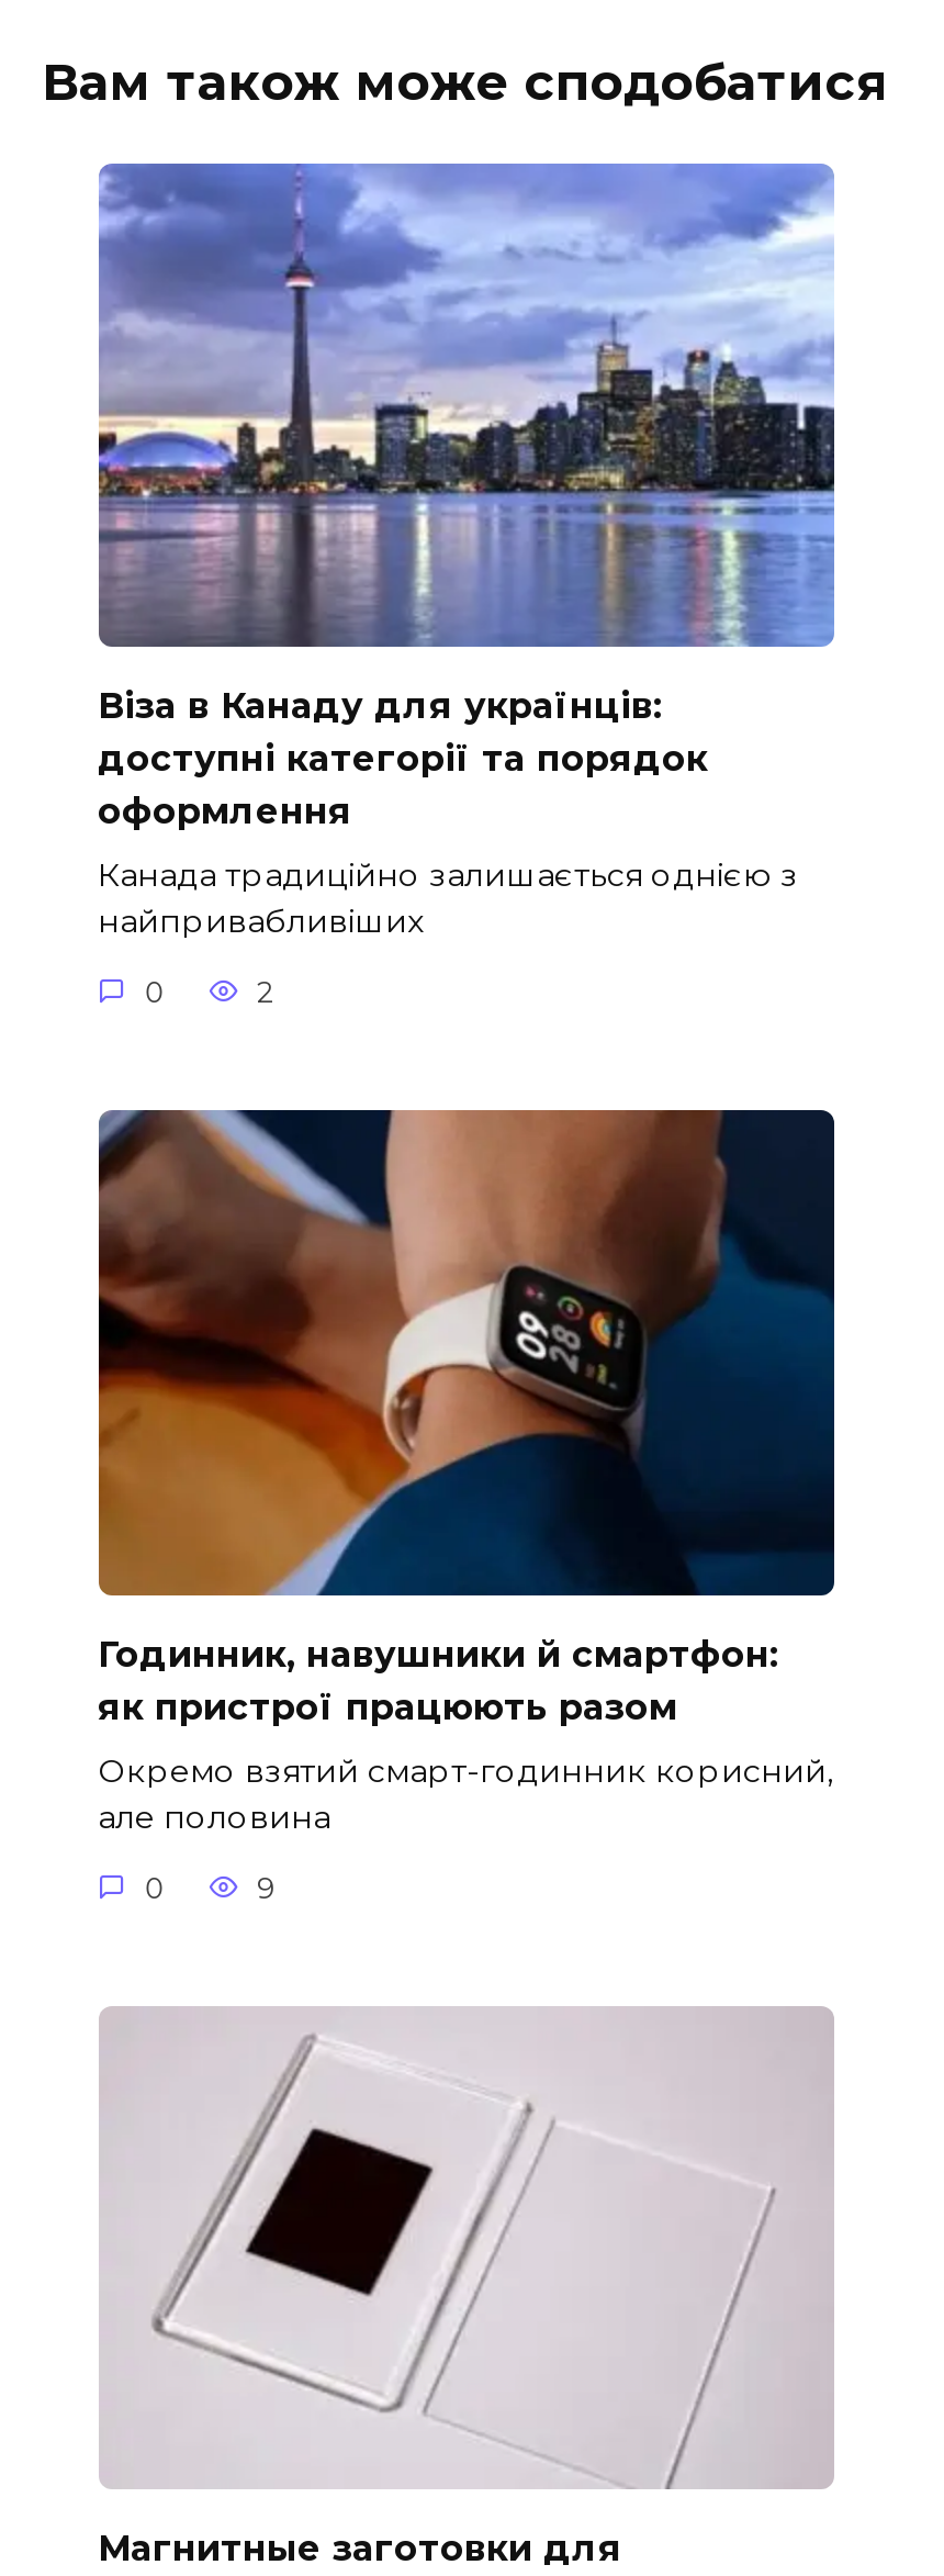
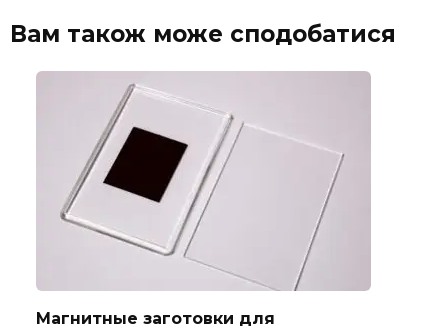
[97,164,836,1009] [image] | Віза в Канаду для українців: | доступні категорії та порядок | оформлення | Канада традиційно залишається однією з | найпривабливіших | 0 | 2 -> none
[97,1108,836,1904] [image] | Годинник, навушники й смартфон: | як пристрої працюють разом | Окремо взятий смарт-годинник корисний, | але половина | 0 | 9 -> none

